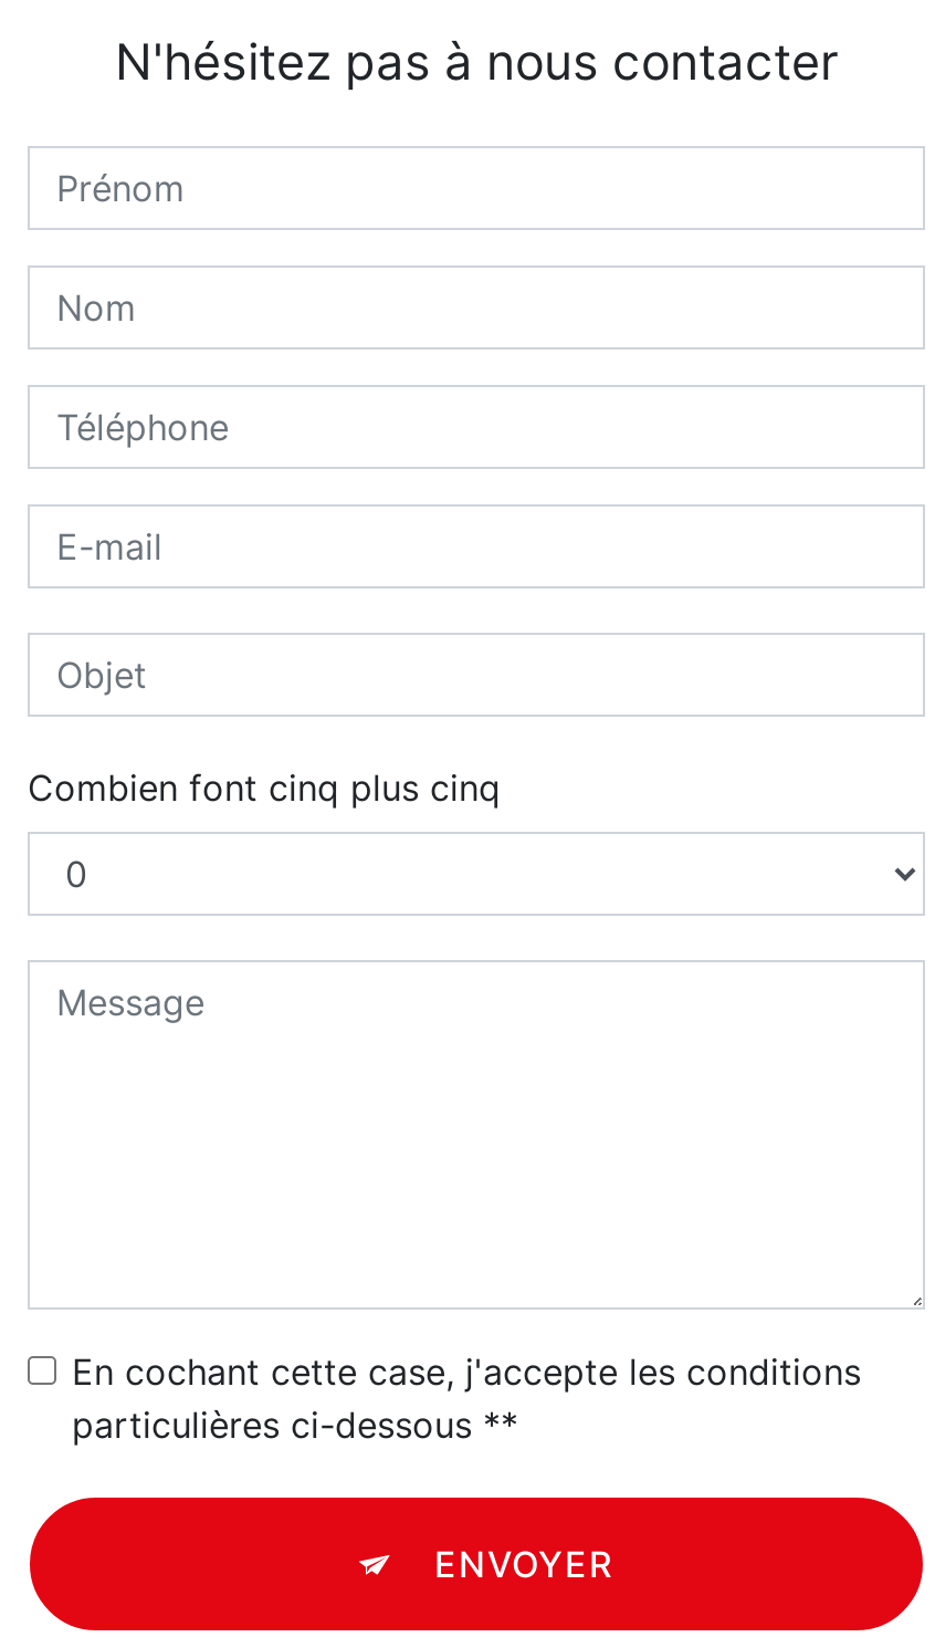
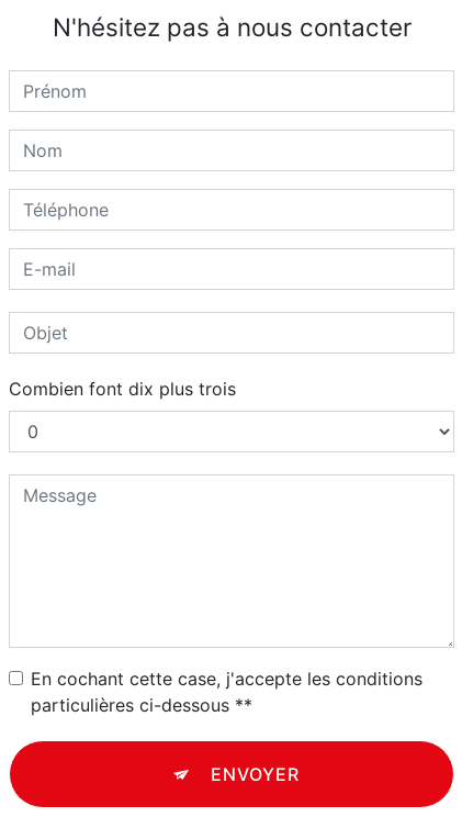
[28,766,501,810] Combien font cinq plus cinq -> [9,377,236,399] Combien font dix plus trois

